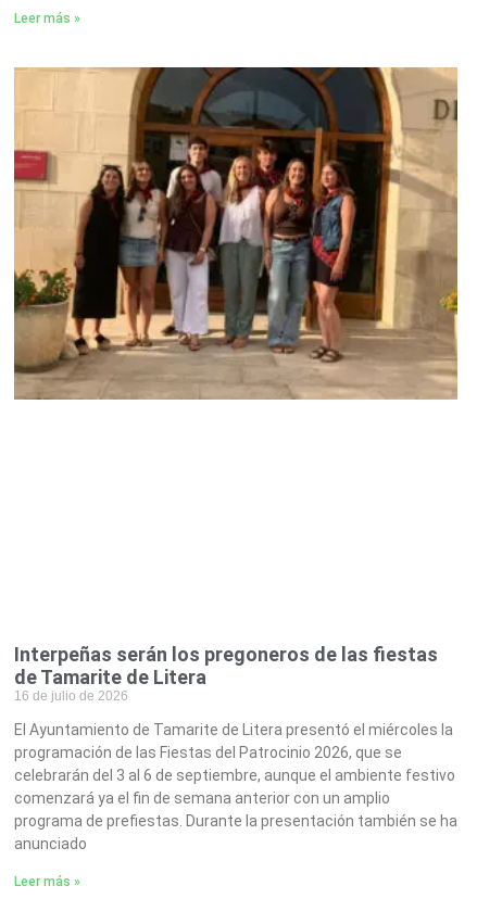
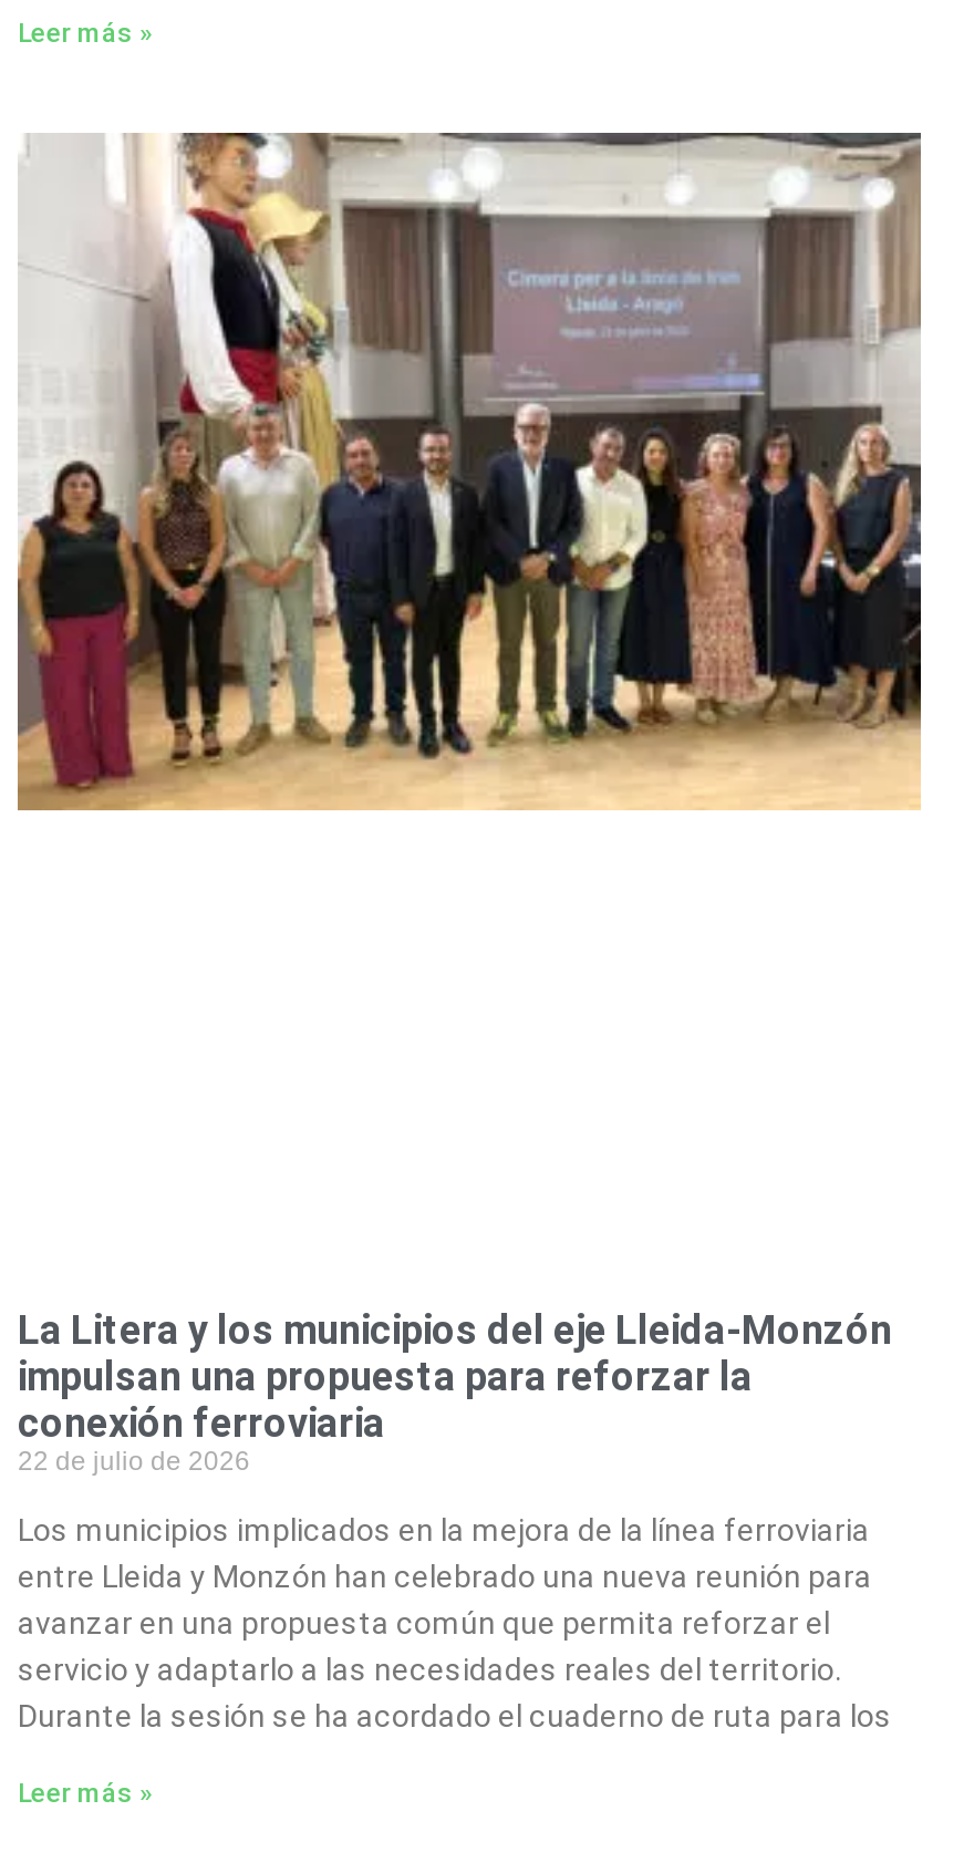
[13,66,459,400] [image] -> [15,131,923,810] [image]
[14,642,438,703] Interpeñas serán los pregoneros de las fiestas | de Tamarite de Litera | 16 de julio de 2026 -> [18,1305,892,1476] La Litera y los municipios del eje Lleida-Monzón | impulsan una propuesta para reforzar la | conexión ferroviaria | 22 de julio de 2026
[14,720,457,852] El Ayuntamiento de Tamarite de Litera presentó el miércoles la | programación de las Fiestas del Patrocinio 2026, que se | celebrarán del 3 al 6 de septiembre, aunque el ambiente festivo | comenzará ya el fin de semana anterior con un amplio | programa de prefiestas. Durante la presentación también se ha | anunciado -> [18,1511,892,1732] Los municipios implicados en la mejora de la línea ferroviaria | entre Lleida y Monzón han celebrado una nueva reunión para | avanzar en una propuesta común que permita reforzar el | servicio y adaptarlo a las necesidades reales del territorio. | Durante la sesión se ha acordado el cuaderno de ruta para los

